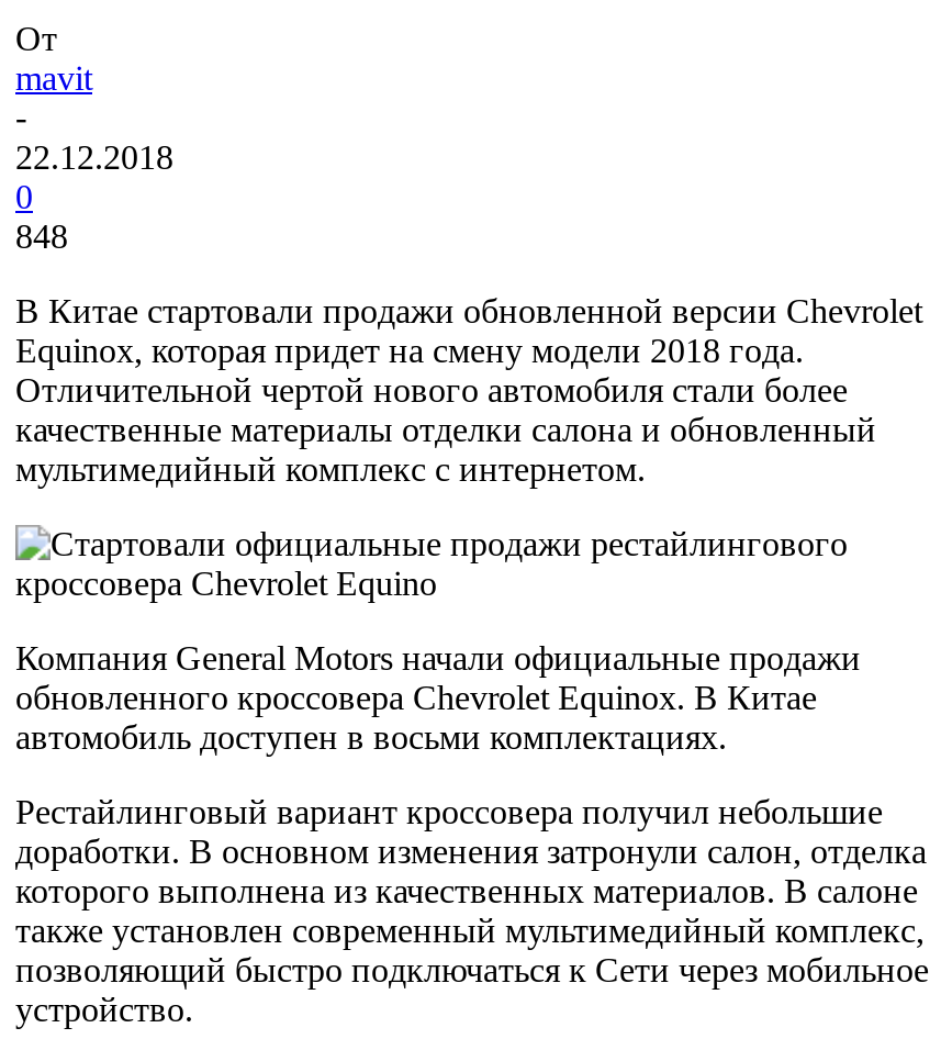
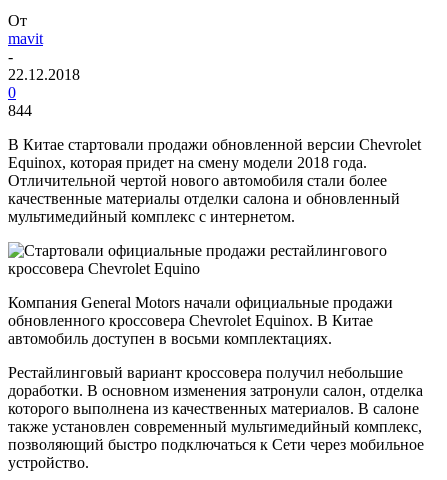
[15,217,68,254] 848 -> [8,102,32,119] 844

